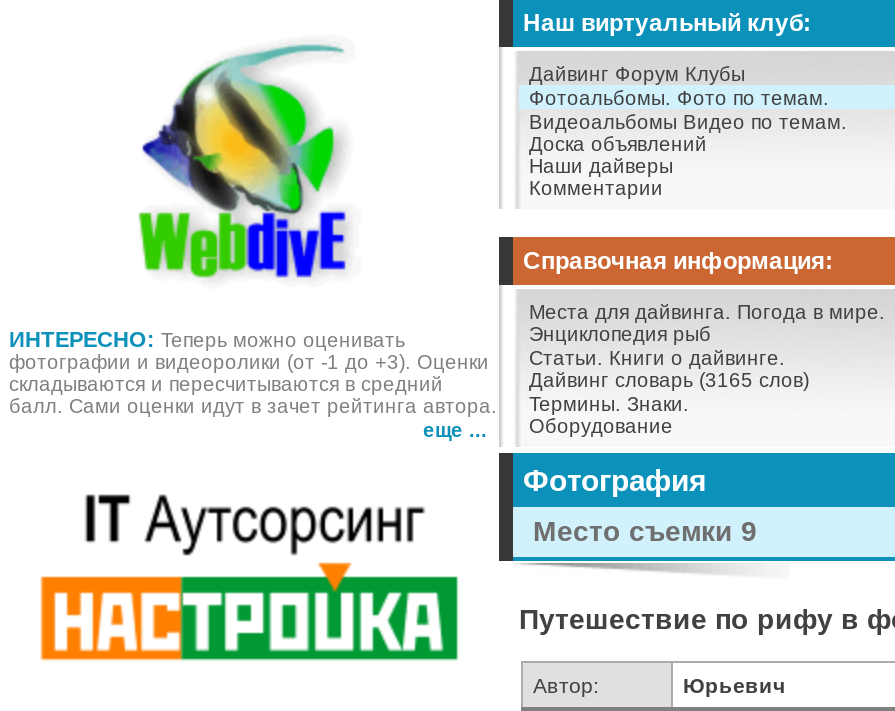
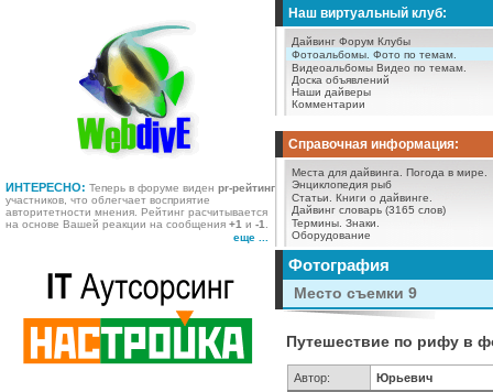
[9,327,497,417] ИНТЕРЕСНО: Теперь можно оценивать | фотографии и видеоролики (от -1 до +3). Оценки | складываются и пересчитываются в средний | балл. Сами оценки идут в зачет рейтинга автора. -> [6,181,275,230] ИНТЕРЕСНО: Теперь в форуме виден pr-рейтинг | участников, что облегчает восприятие | авторитетности мнения. Рейтинг расчитывается | на основе Вашей реакции на сообщения +1 и -1.

